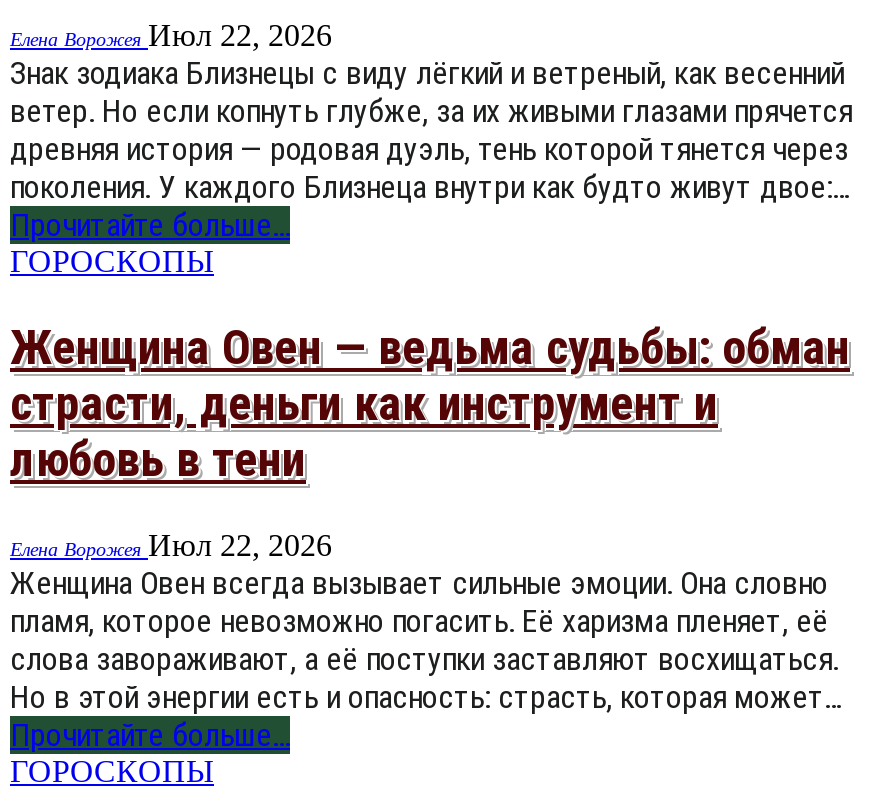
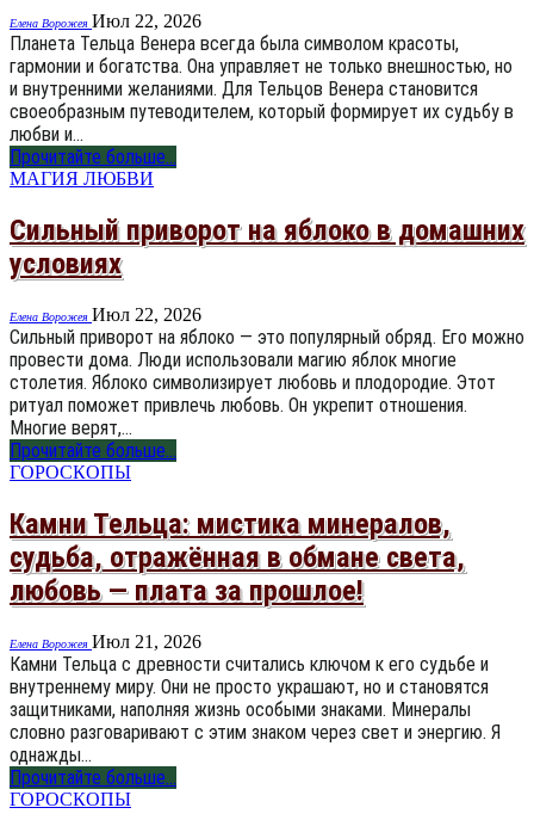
[10,54,852,206] Знак зодиака Близнецы с виду лёгкий и ветреный, как весенний | ветер. Но если копнуть глубже, за их живыми глазами прячется | древняя история — родовая дуэль, тень которой тянется через | поколения. У каждого Близнеца внутри как будто живут двое:… -> [10,32,524,439] Планета Тельца Венера всегда была символом красоты, | гармонии и богатства. Она управляет не только внешностью, но | и внутренними желаниями. Для Тельцов Венера становится | своеобразным путеводителем, который формирует их судьбу в | любви и… | Прочитайте больше... | МАГИЯ ЛЮБВИ | Сильный приворот на яблоко в домашних | условиях | Елена Ворожея Июл 22, 2026 | Сильный приворот на яблоко — это популярный обряд. Его можно | провести дома. Люди использовали магию яблок многие | столетия. Яблоко символизирует любовь и плодородие. Этот | ритуал поможет привлечь любовь. Он укрепит отношения. | Многие верят,…
[10,320,850,488] Женщина Овен — ведьма судьбы: обман | страсти, деньги как инструмент и | любовь в тени -> [10,507,465,607] Камни Тельца: мистика минералов, | судьба, отражённая в обмане света, | любовь — плата за прошлое!
[10,528,842,716] Елена Ворожея Июл 22, 2026 | Женщина Овен всегда вызывает сильные эмоции. Она словно | пламя, которое невозможно погасить. Её харизма пленяет, её | слова завораживают, а её поступки заставляют восхищаться. | Но в этой энергии есть и опасность: страсть, которая может… -> [10,631,501,766] Елена Ворожея Июл 21, 2026 | Камни Тельца с древности считались ключом к его судьбе и | внутреннему миру. Они не просто украшают, но и становятся | защитниками, наполняя жизнь особыми знаками. Минералы | словно разговаривают с этим знаком через свет и энергию. Я | однажды…

